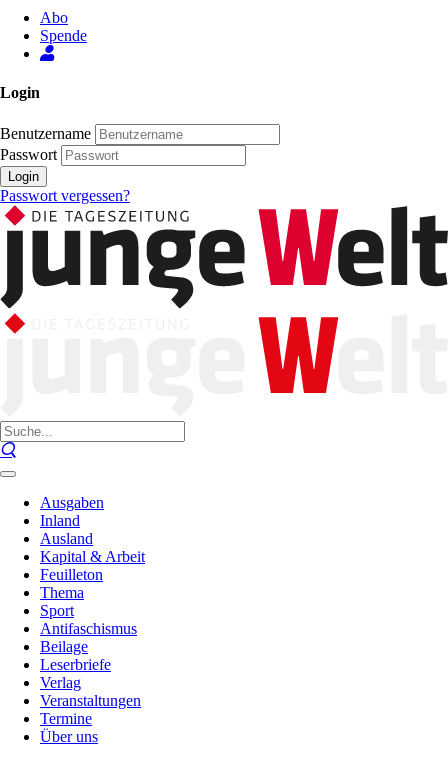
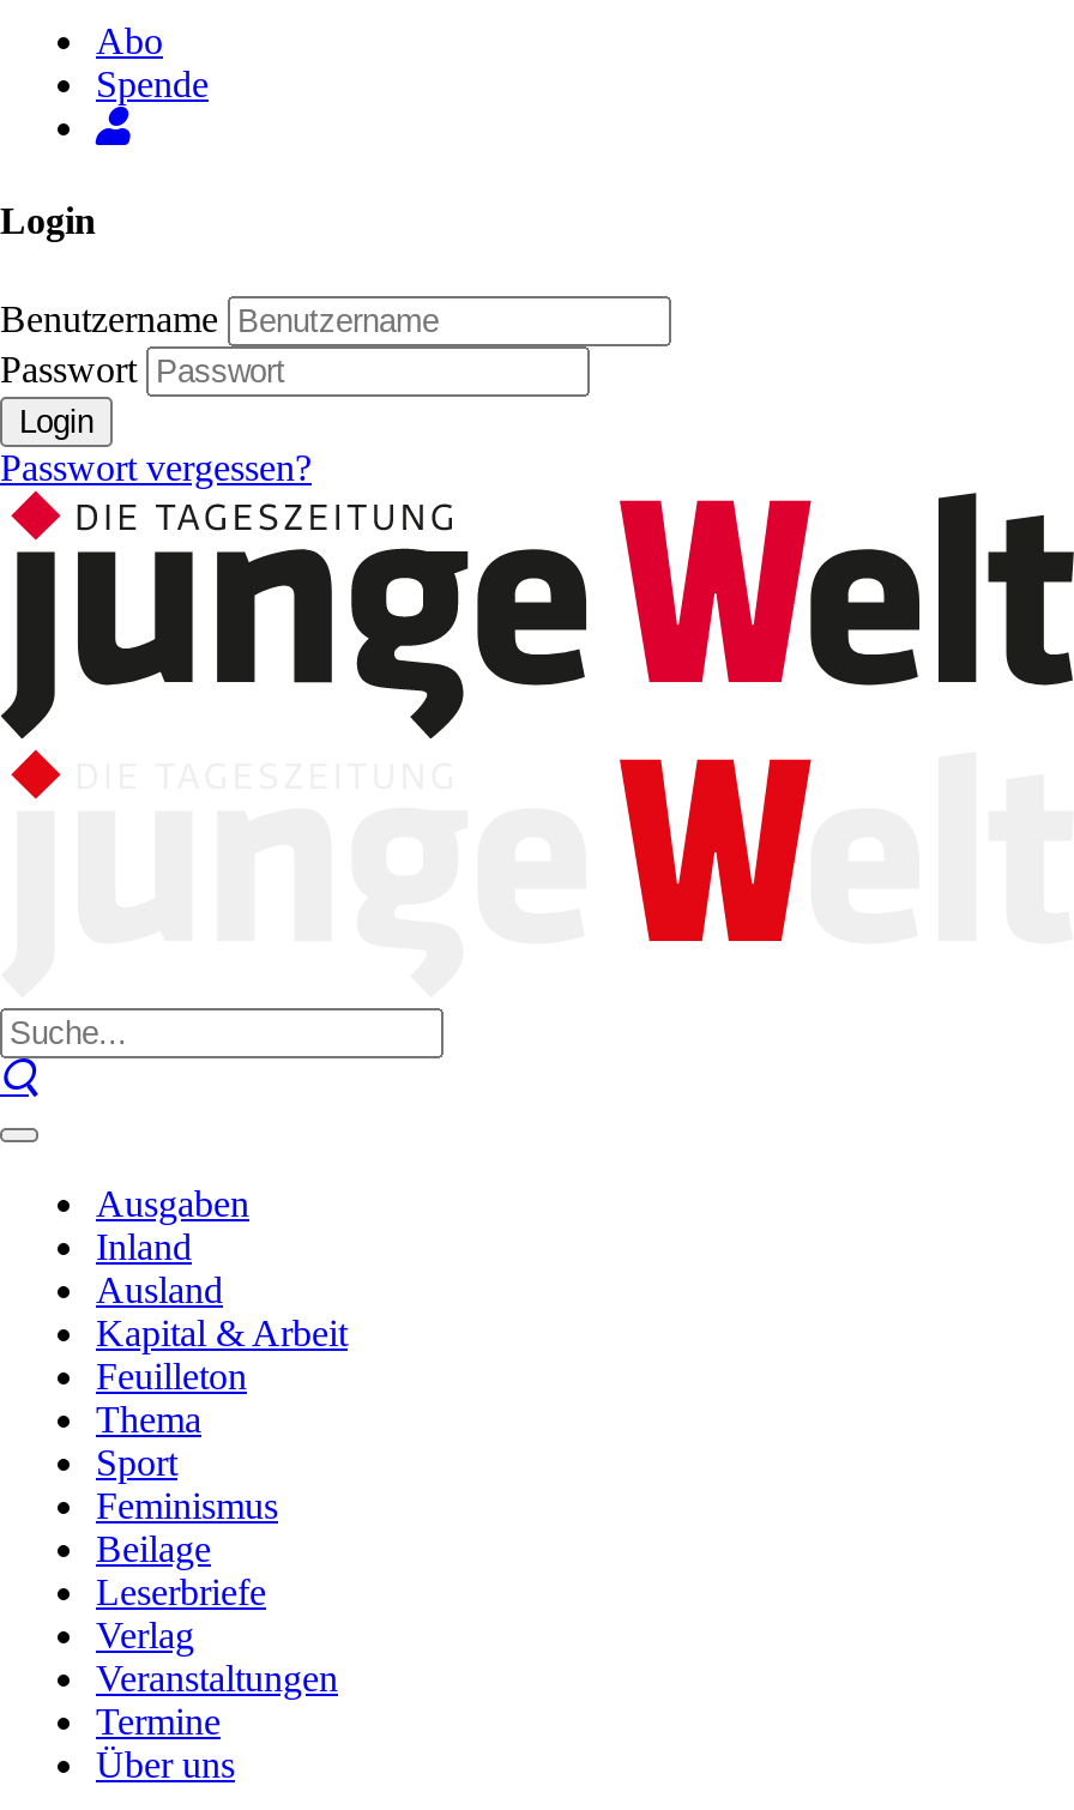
[40,620,137,637] Antifaschismus -> [96,1485,278,1526] Feminismus

